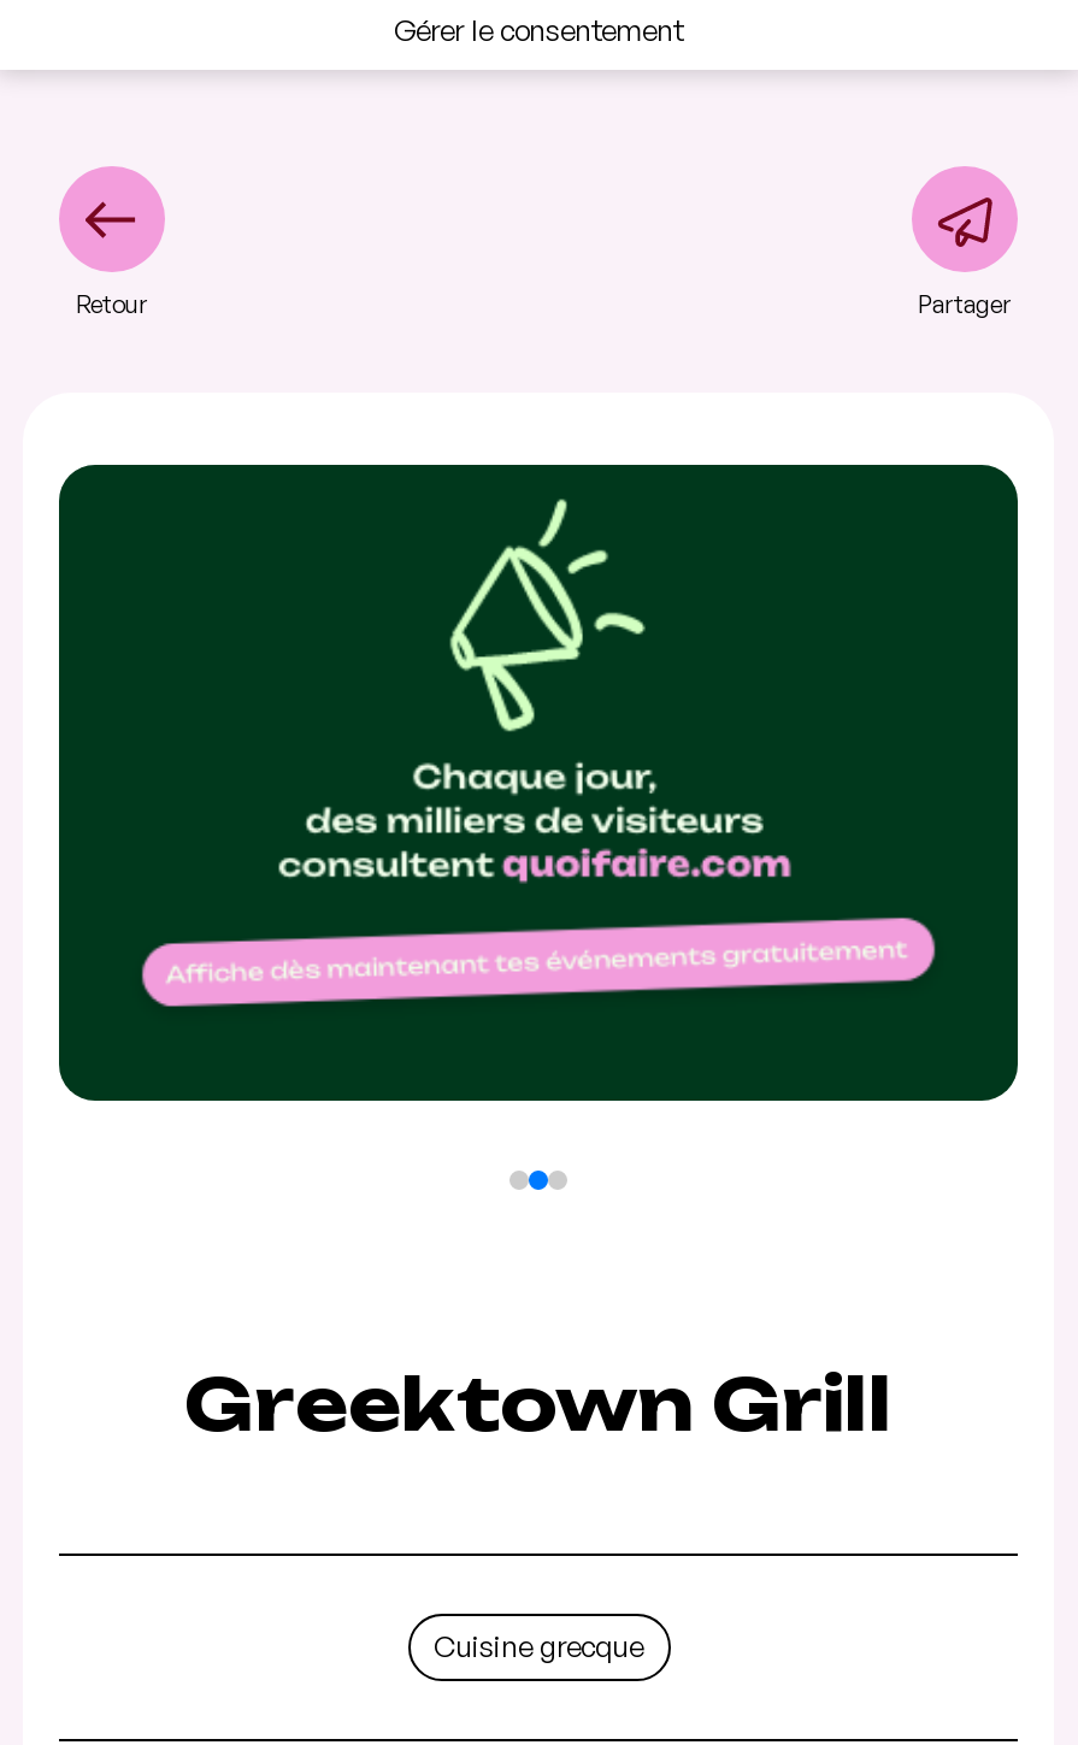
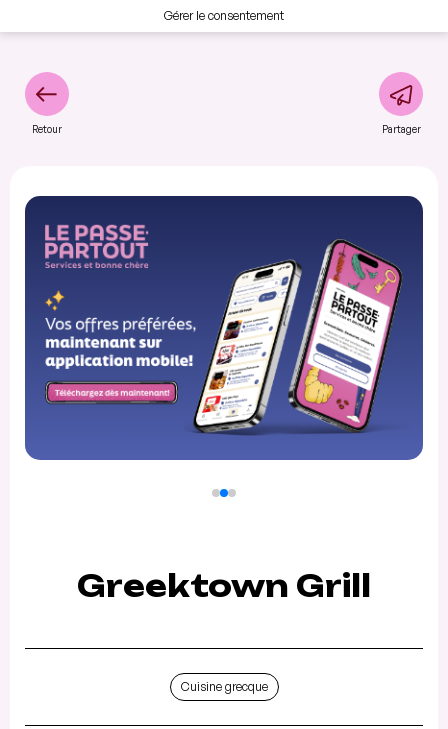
[57,465,1020,1103] [image] -> [24,196,424,461] [image]

